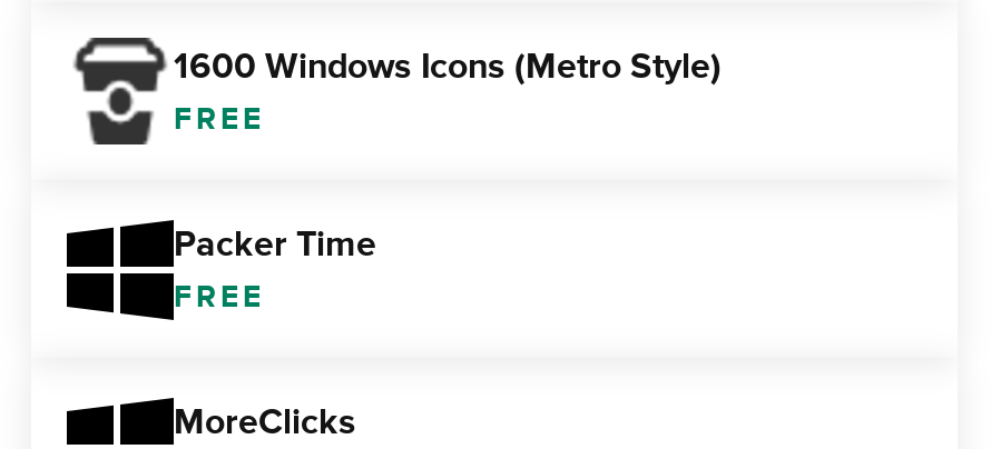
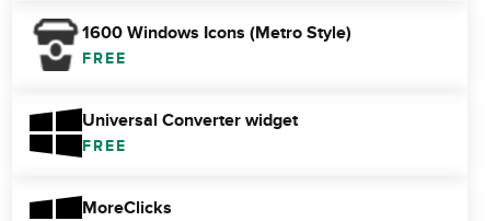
[174,221,376,266] Packer Time -> [82,109,298,131] Universal Converter widget

